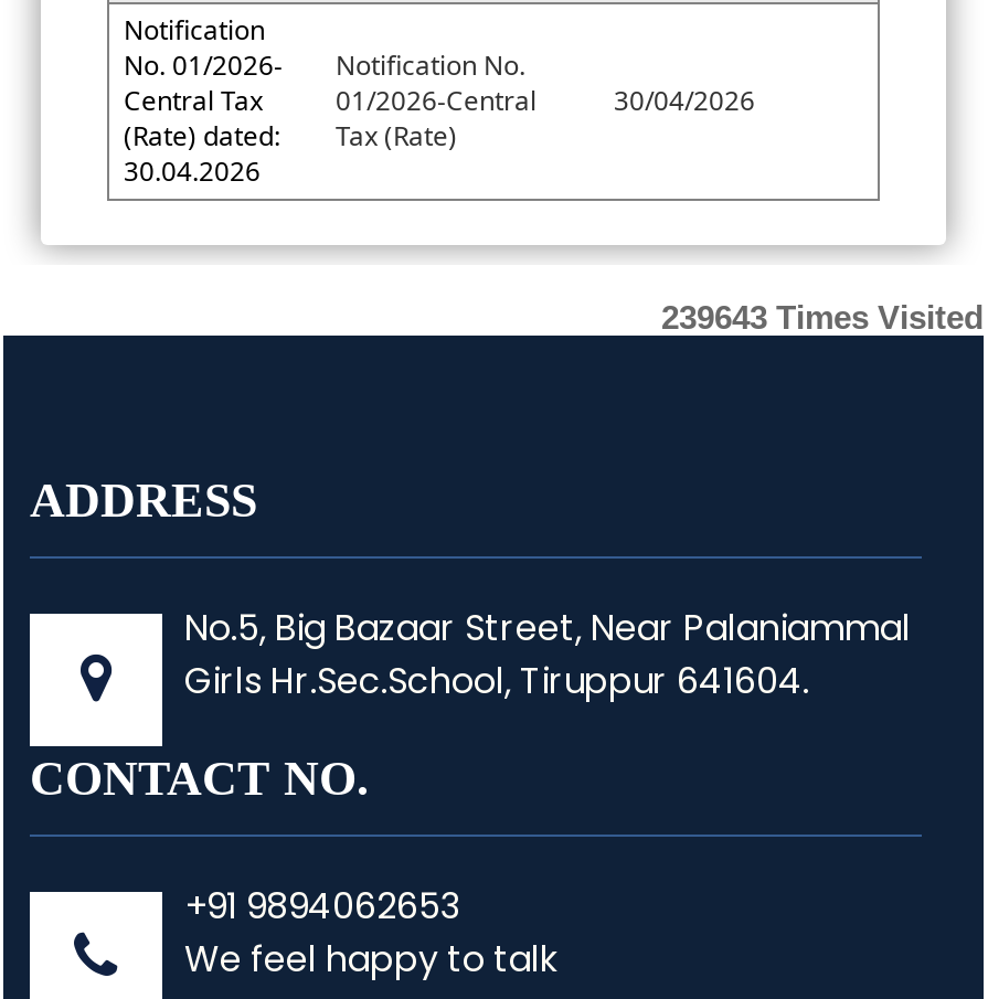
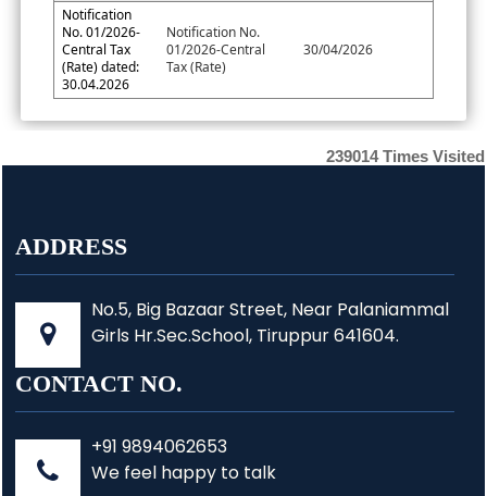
[661,298,984,336] 239643 Times Visited -> [326,147,485,165] 239014 Times Visited

